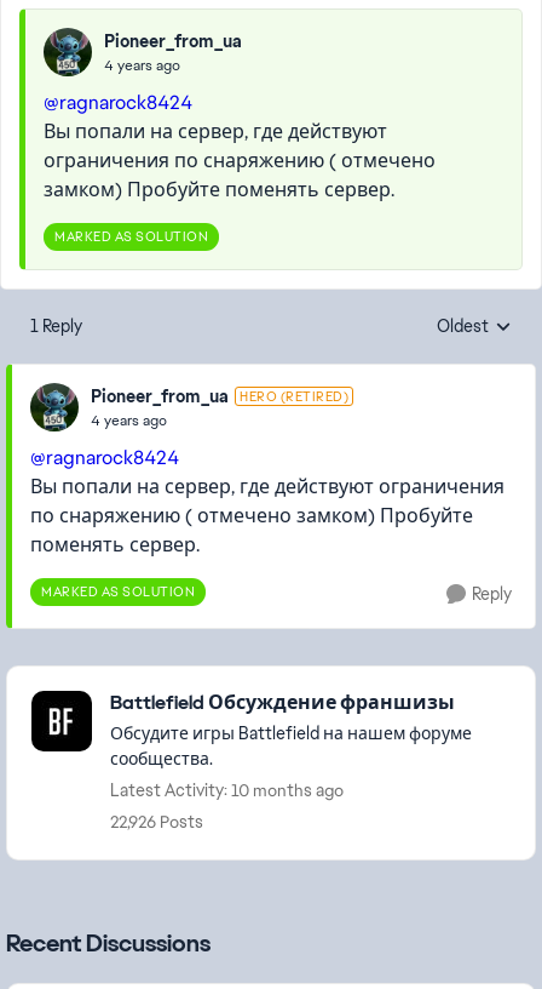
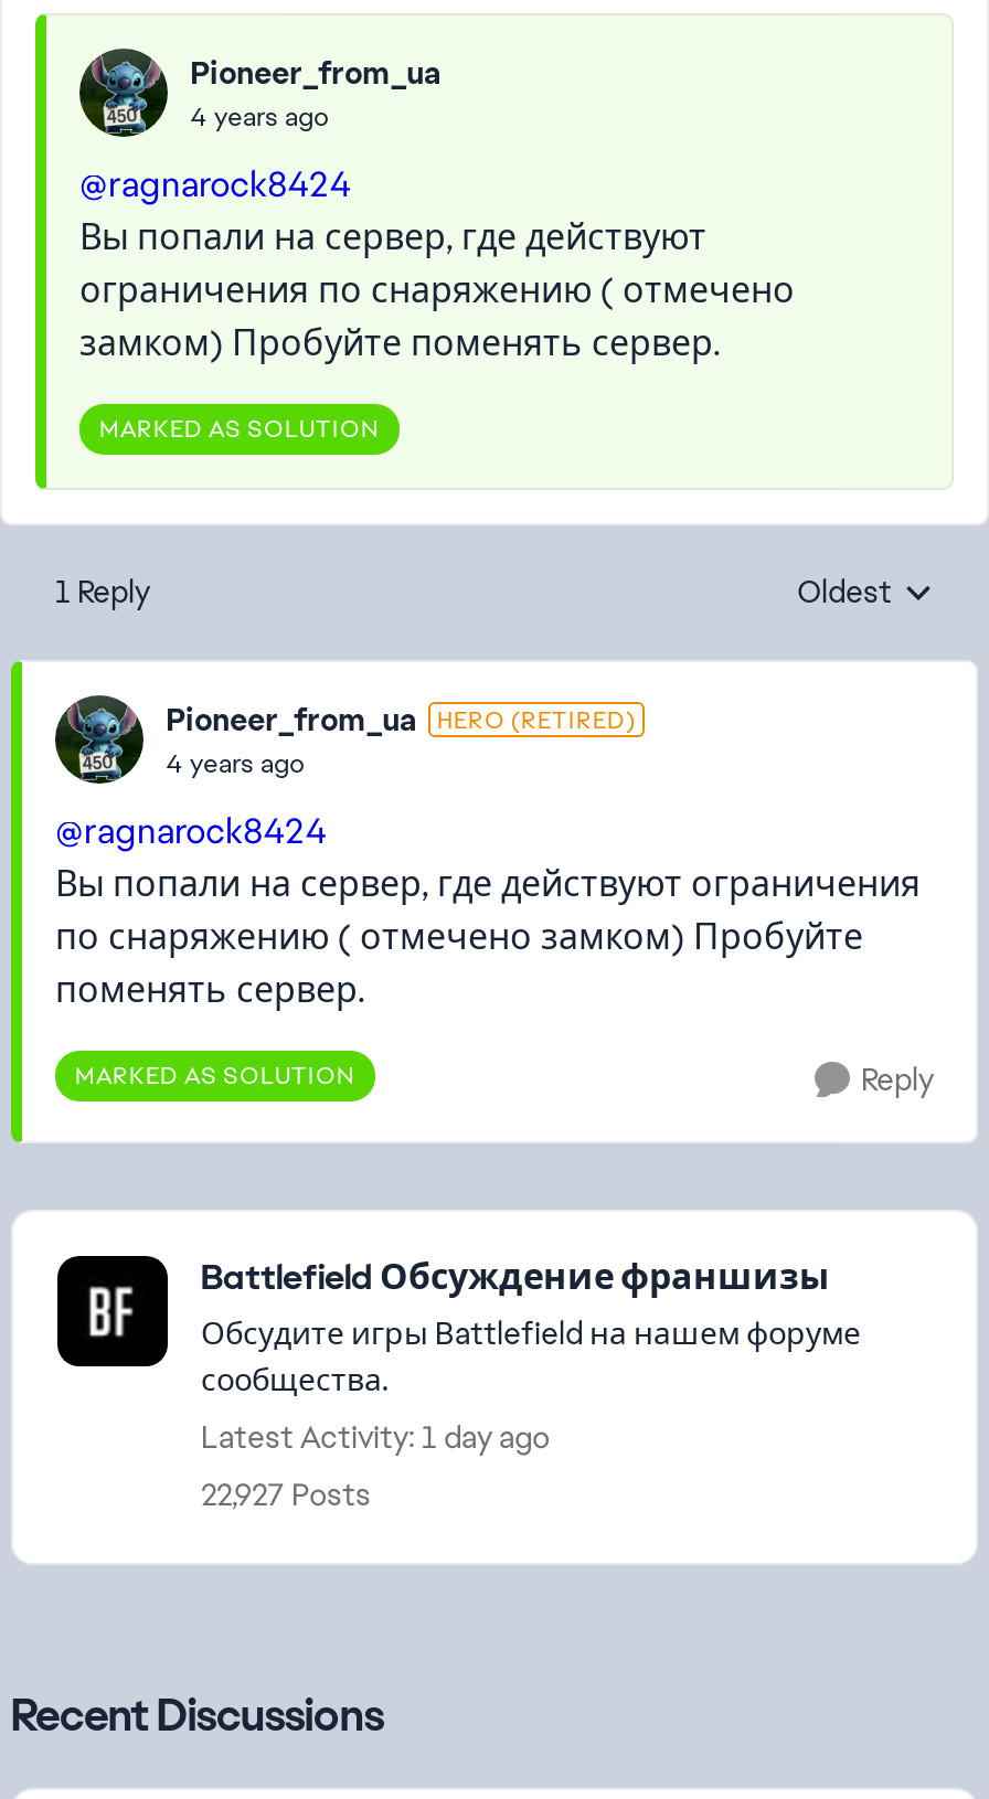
[110,779,344,801] Latest Activity: 10 months ago -> [201,1417,550,1457] Latest Activity: 1 day ago
[110,811,203,833] 22,926 Posts -> [201,1475,371,1514] 22,927 Posts

